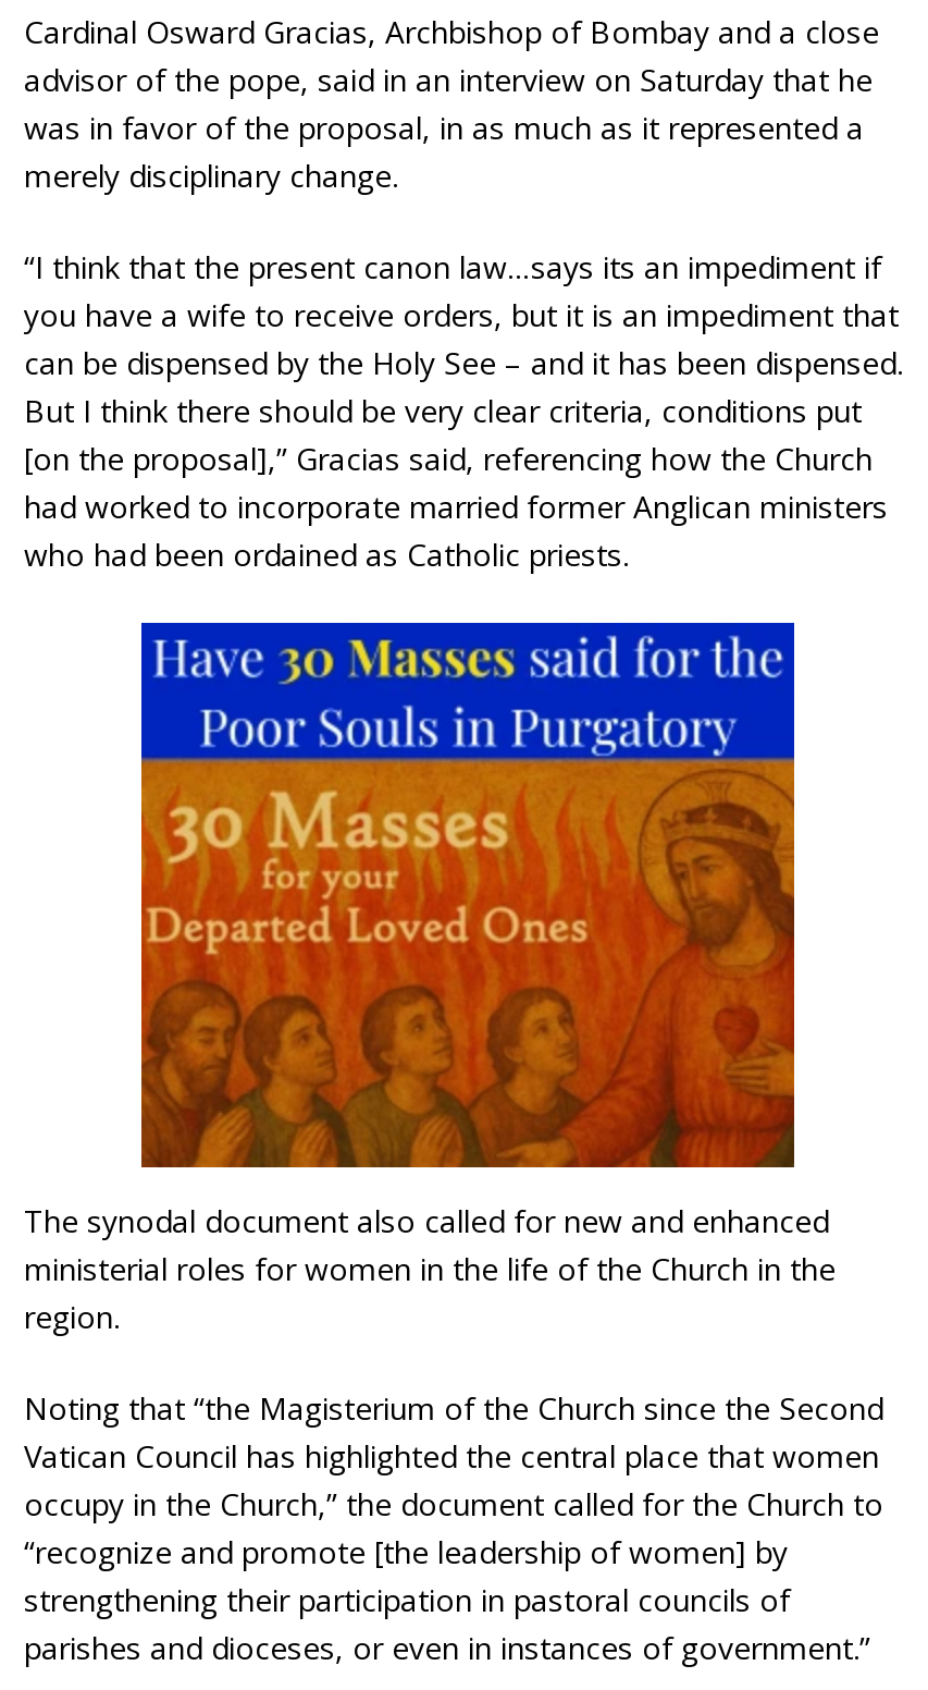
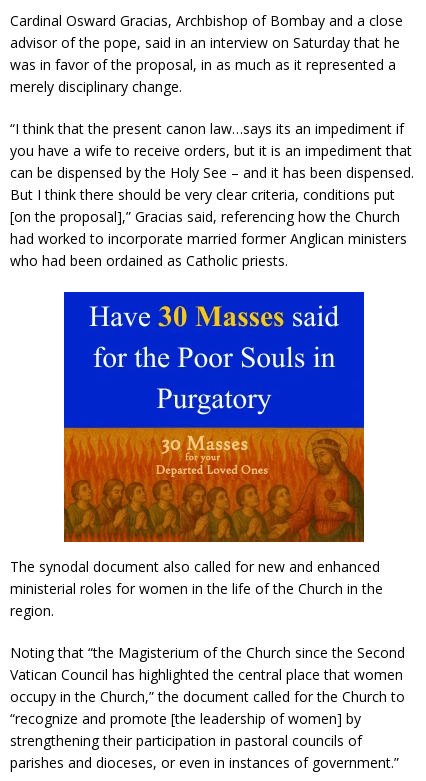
[139,634,796,1167] [image] -> [63,298,365,542] [image]

